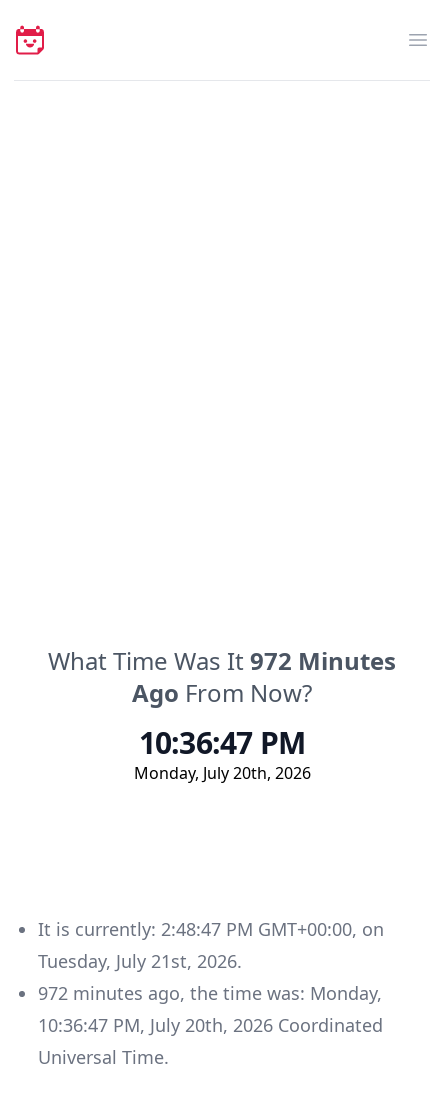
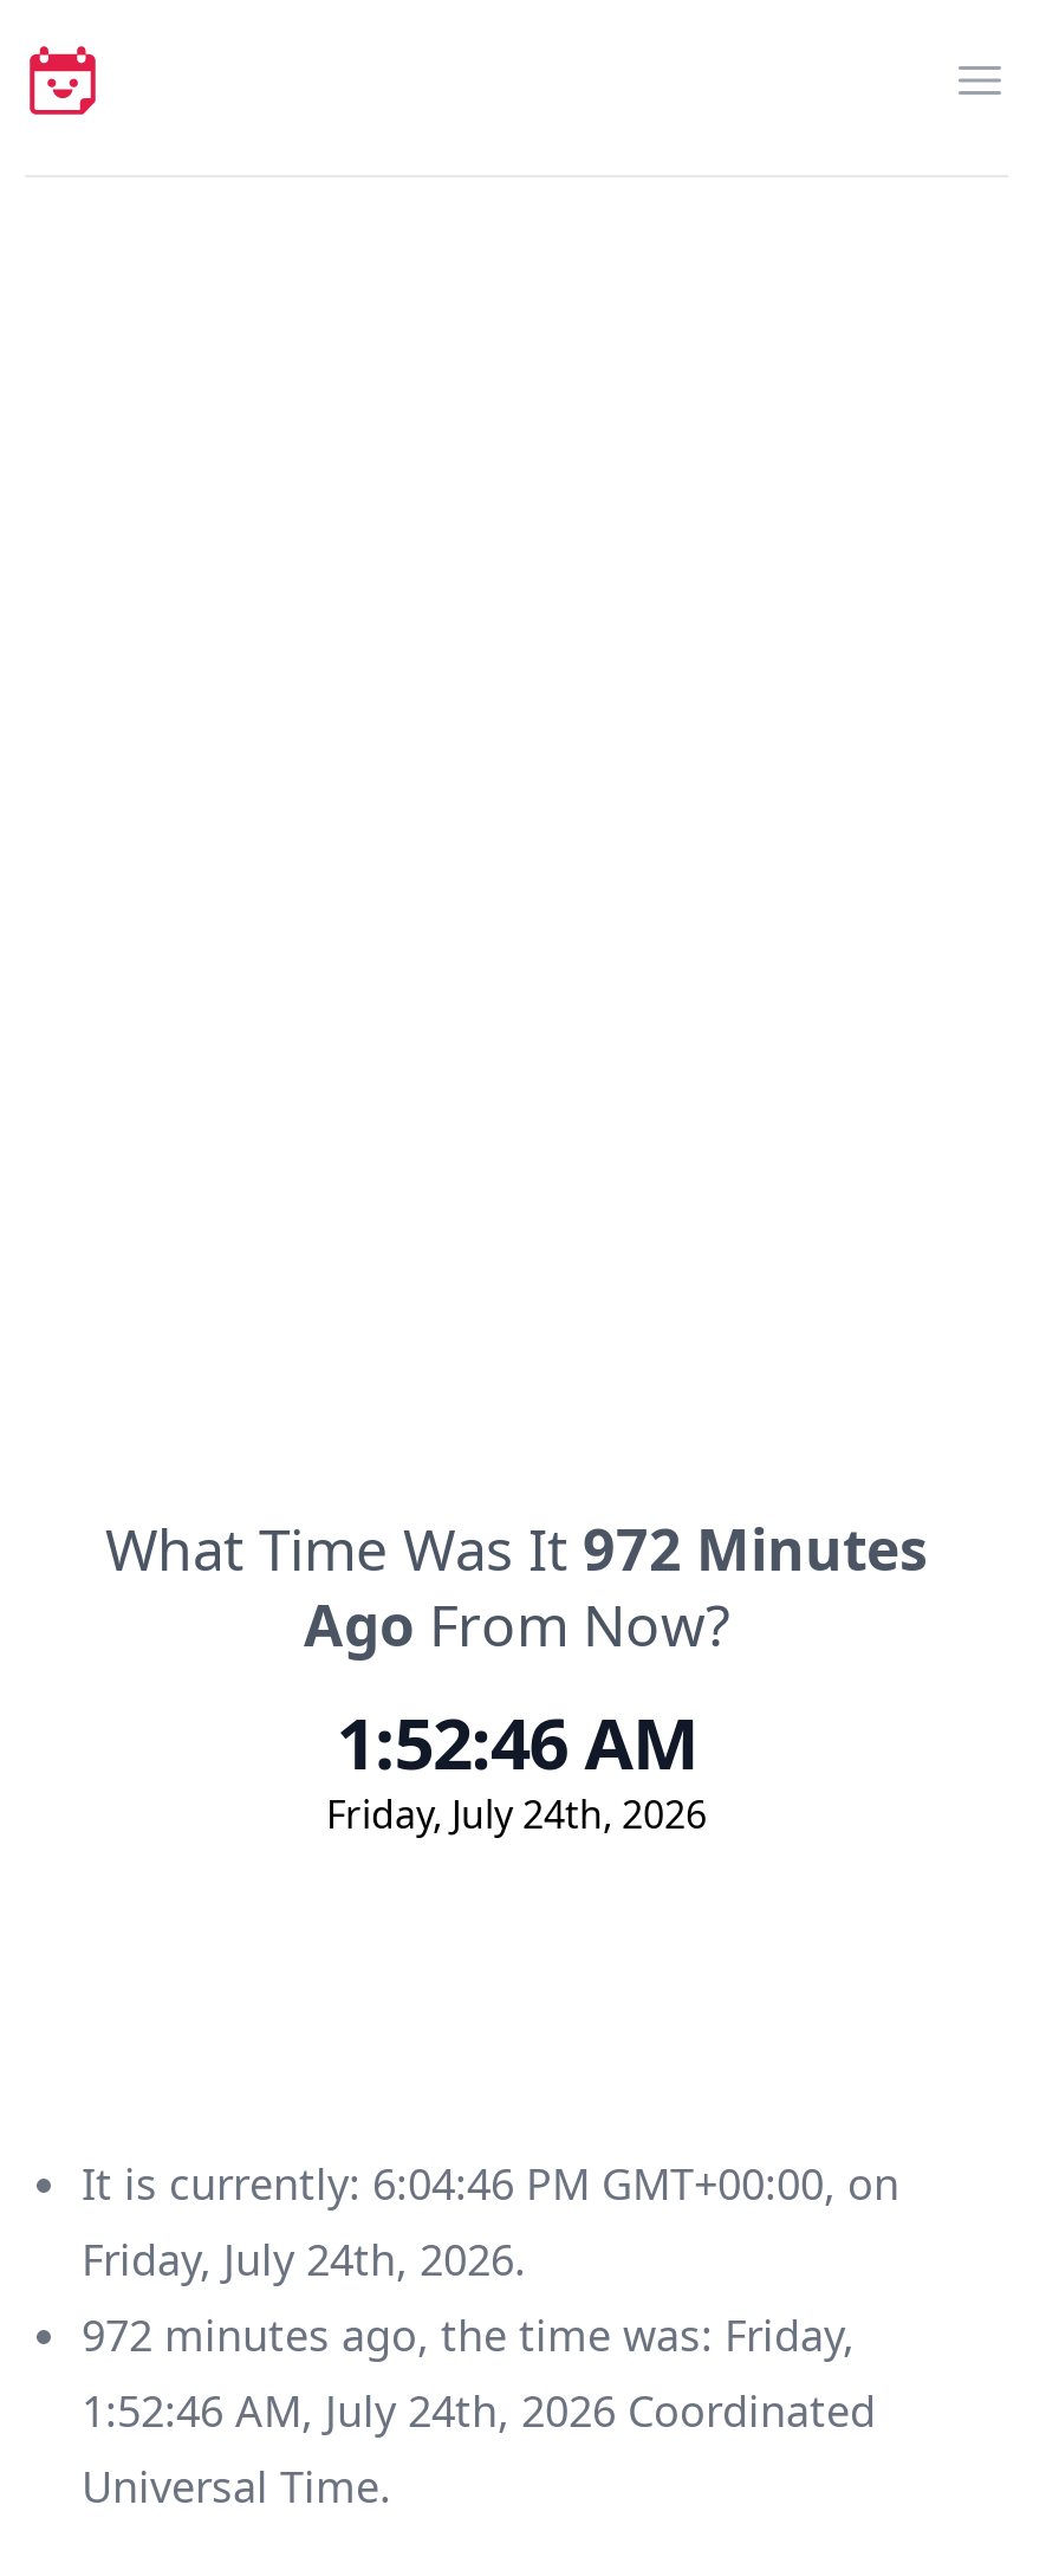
[133,722,310,784] 10:36:47 PM | Monday, July 20th, 2026 -> [326,1694,707,1840] 1:52:46 AM | Friday, July 24th, 2026
[38,917,384,1037] It is currently: 2:48:47 PM GMT+00:00, on | Tuesday, July 21st, 2026. | 972 minutes ago, the time was: Monday, | 10:36:47 PM, July 20th, 2026 Coordinated -> [82,2155,899,2439] It is currently: 6:04:46 PM GMT+00:00, on | Friday, July 24th, 2026. | 972 minutes ago, the time was: Friday, | 1:52:46 AM, July 24th, 2026 Coordinated

